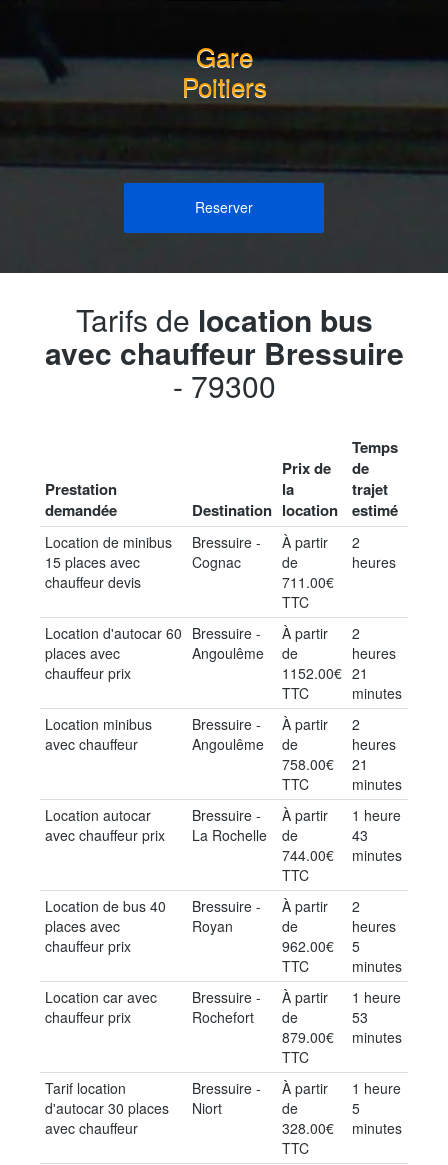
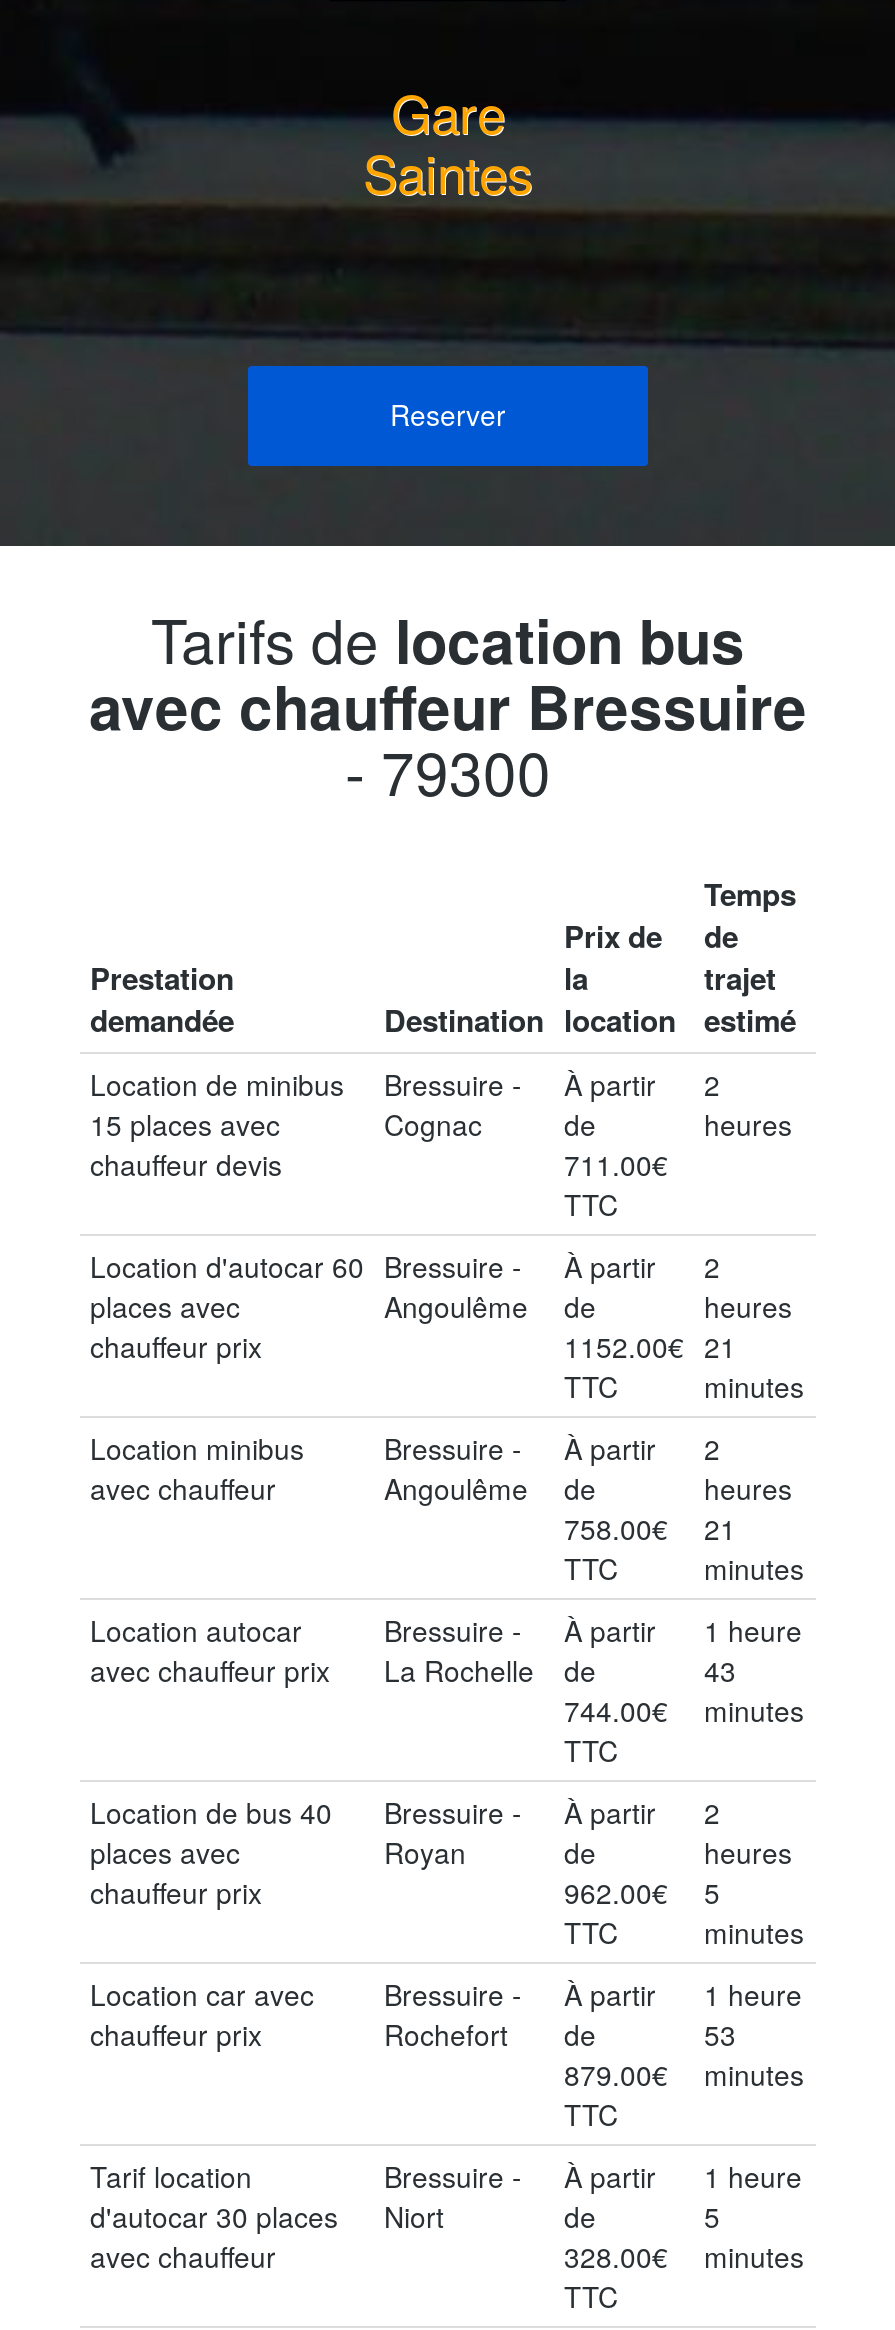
[181,67,266,104] Poitiers -> [363,134,533,208] Saintes

